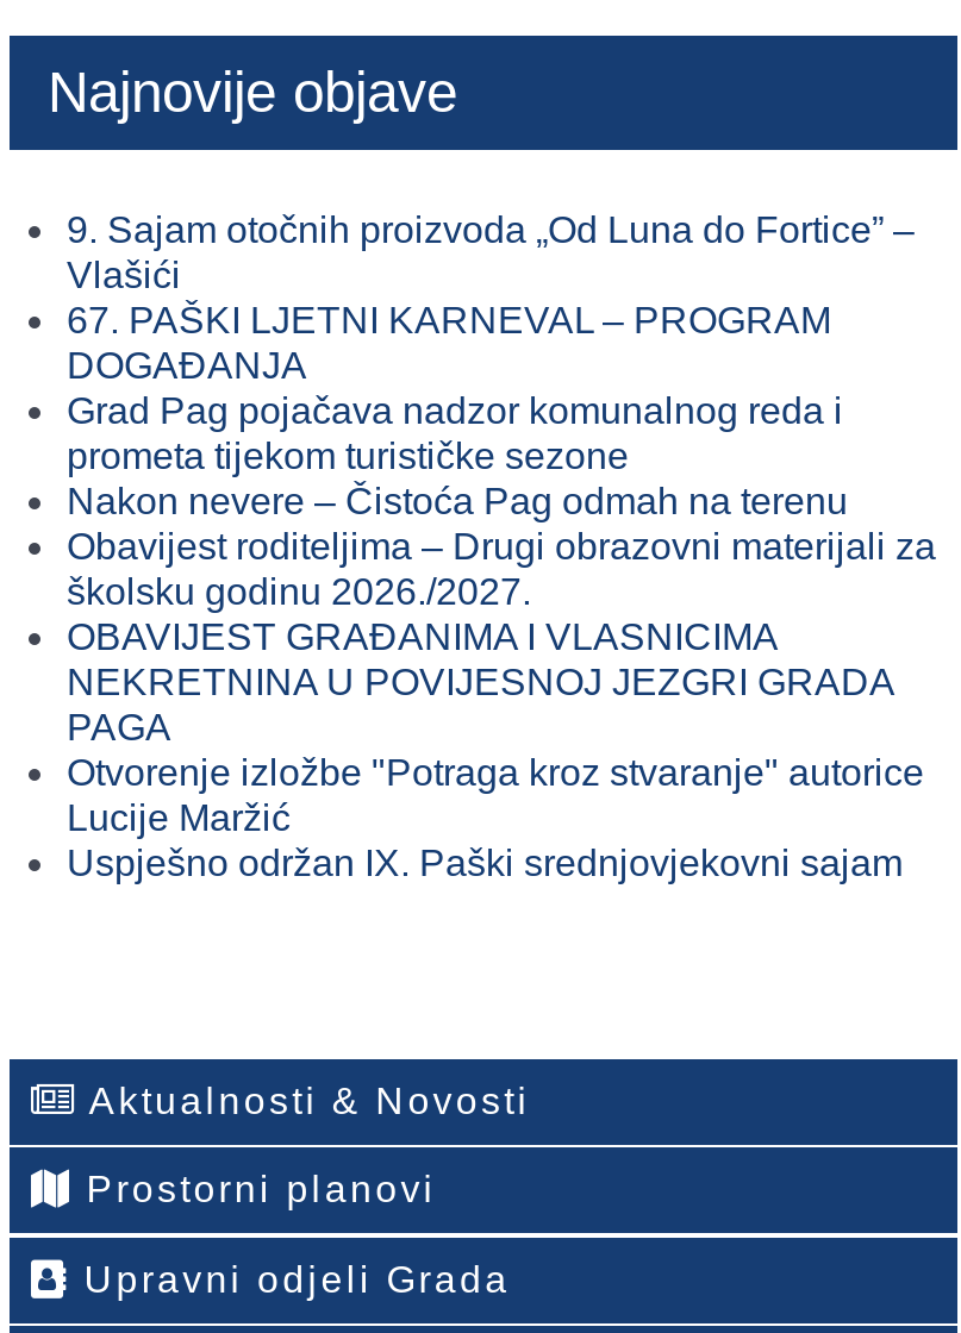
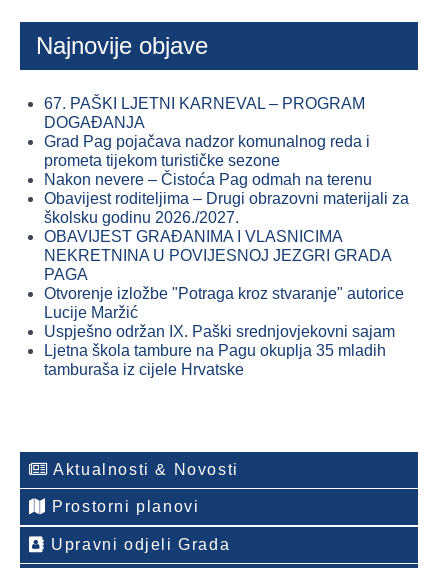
[67,210,915,296] 9. Sajam otočnih proizvoda „Od Luna do Fortice” – | Vlašići -> none
moved [67,300,936,884] -> [44,95,409,340]: 67. PAŠKI LJETNI KARNEVAL – PROGRAM | DOGAĐANJA | Grad Pag pojačava nadzor komunalnog reda i | ... | Lucije Maržić | Uspješno održan IX. Paški srednjovjekovni sajam
none -> [44,342,386,378] Ljetna škola tambure na Pagu okuplja 35 mladih | tamburaša iz cijele Hrvatske

